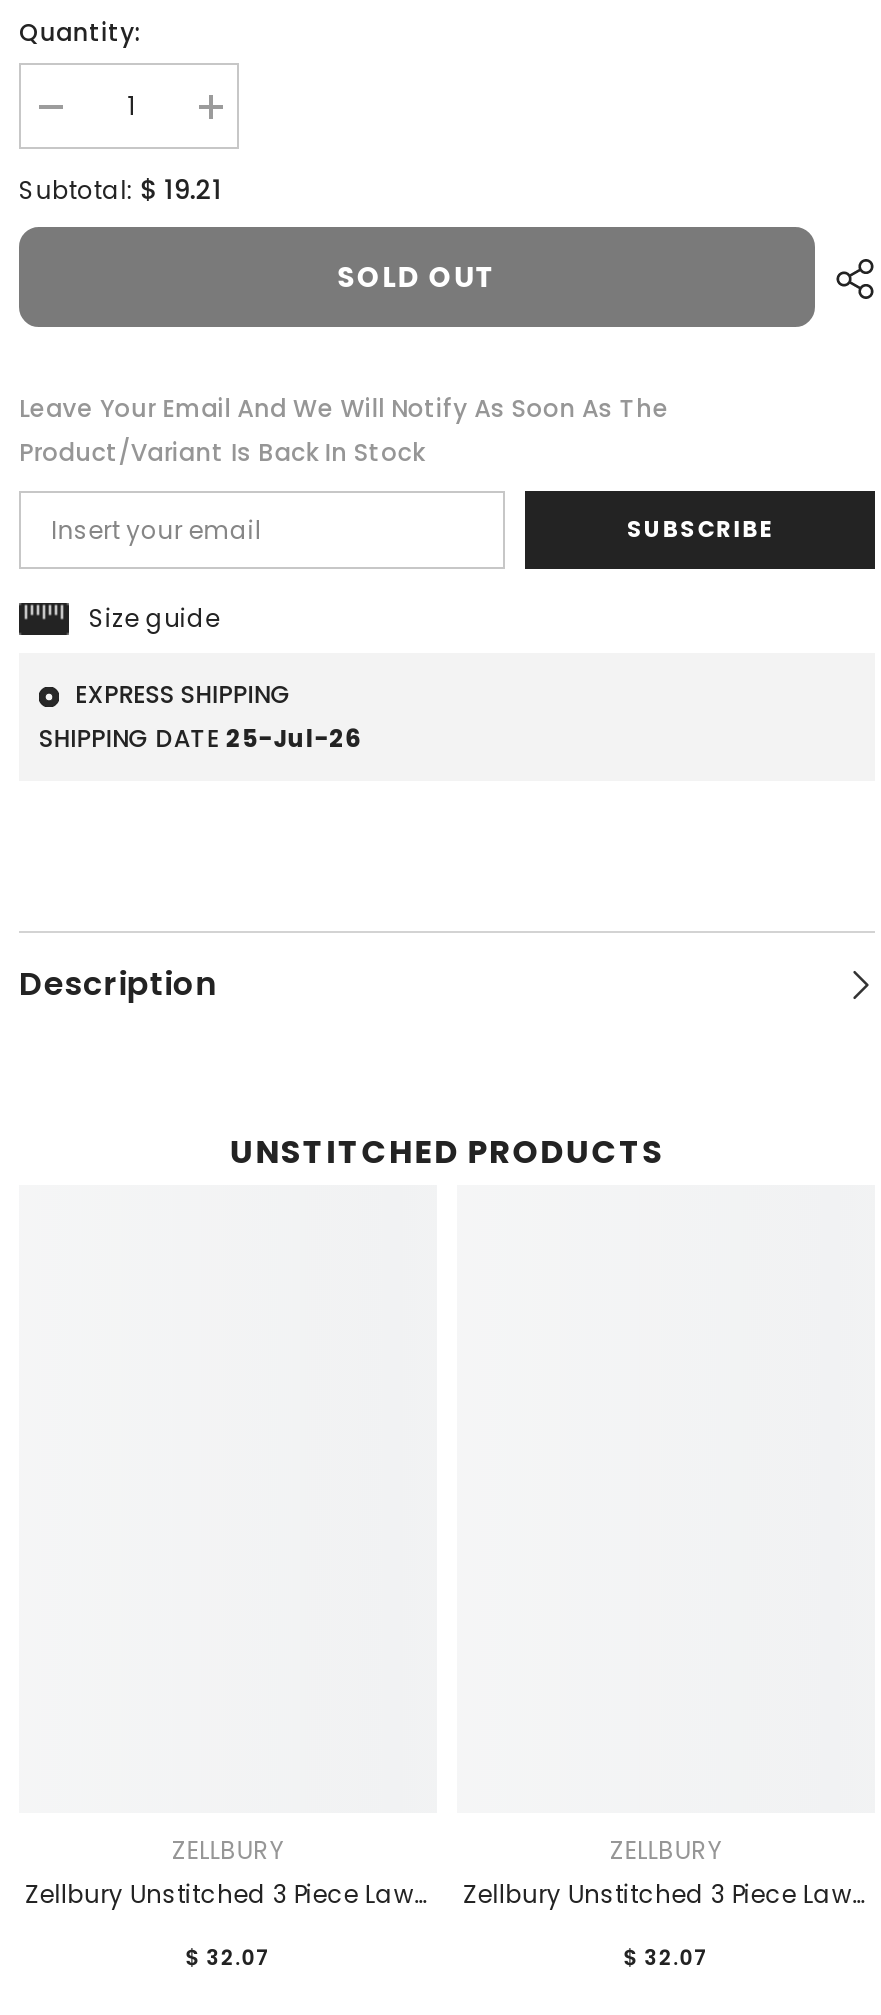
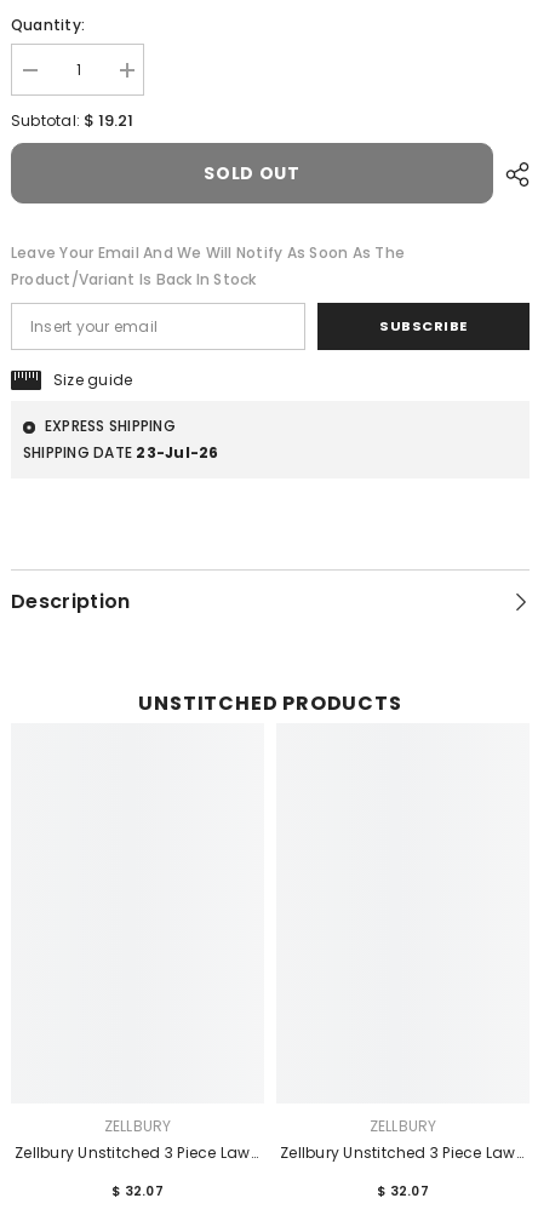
[39,721,362,755] SHIPPING DATE 25-Jul-26 -> [23,442,219,463] SHIPPING DATE 23-Jul-26

